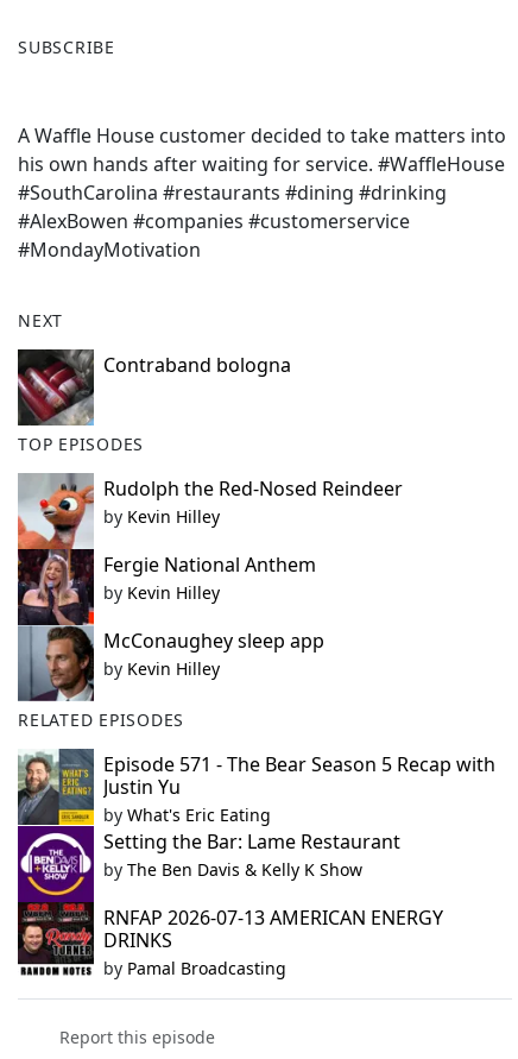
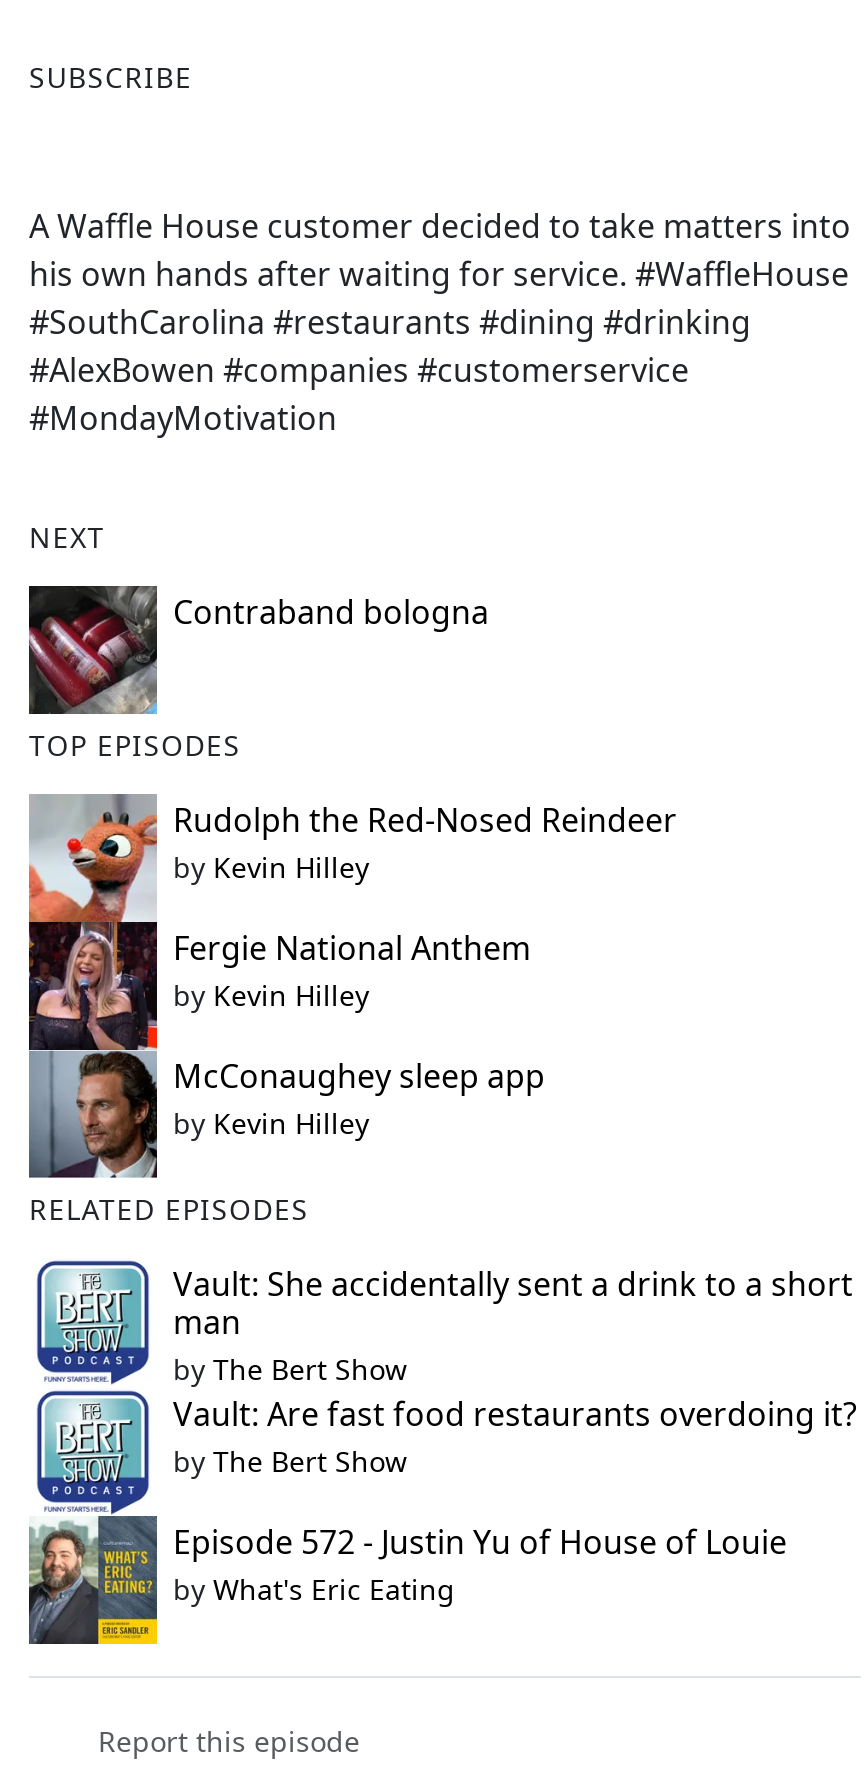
[17,748,495,977] [image] | Episode 571 - The Bear Season 5 Recap with | Justin Yu -> [29,1258,857,1646] [image] | Vault: She accidentally sent a drink to a short | man | by The Bert Show | Vault: Are fast food restaurants overdoing it? | by The Bert Show | Episode 572 - Justin Yu of House of Louie
moved [103,804,271,826] -> [173,1570,455,1608]: by What's Eric Eating
[103,829,443,980] Setting the Bar: Lame Restaurant | by The Ben Davis & Kelly K Show | RNFAP 2026-07-13 AMERICAN ENERGY | DRINKS | by Pamal Broadcasting -> none

